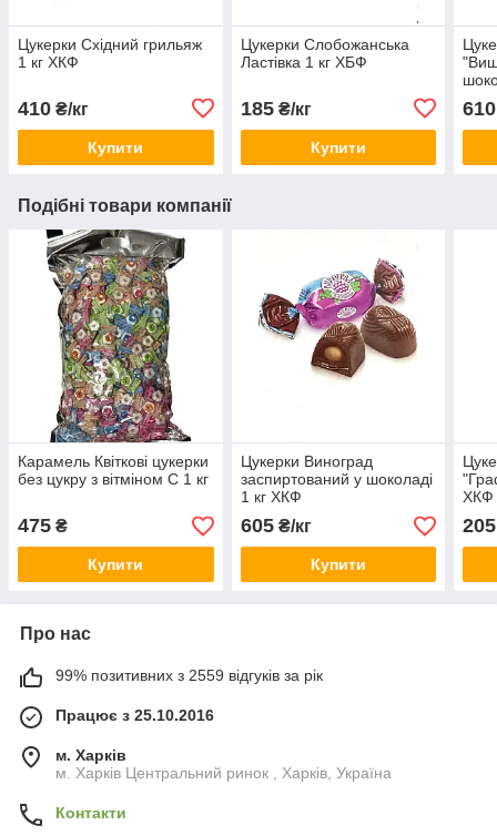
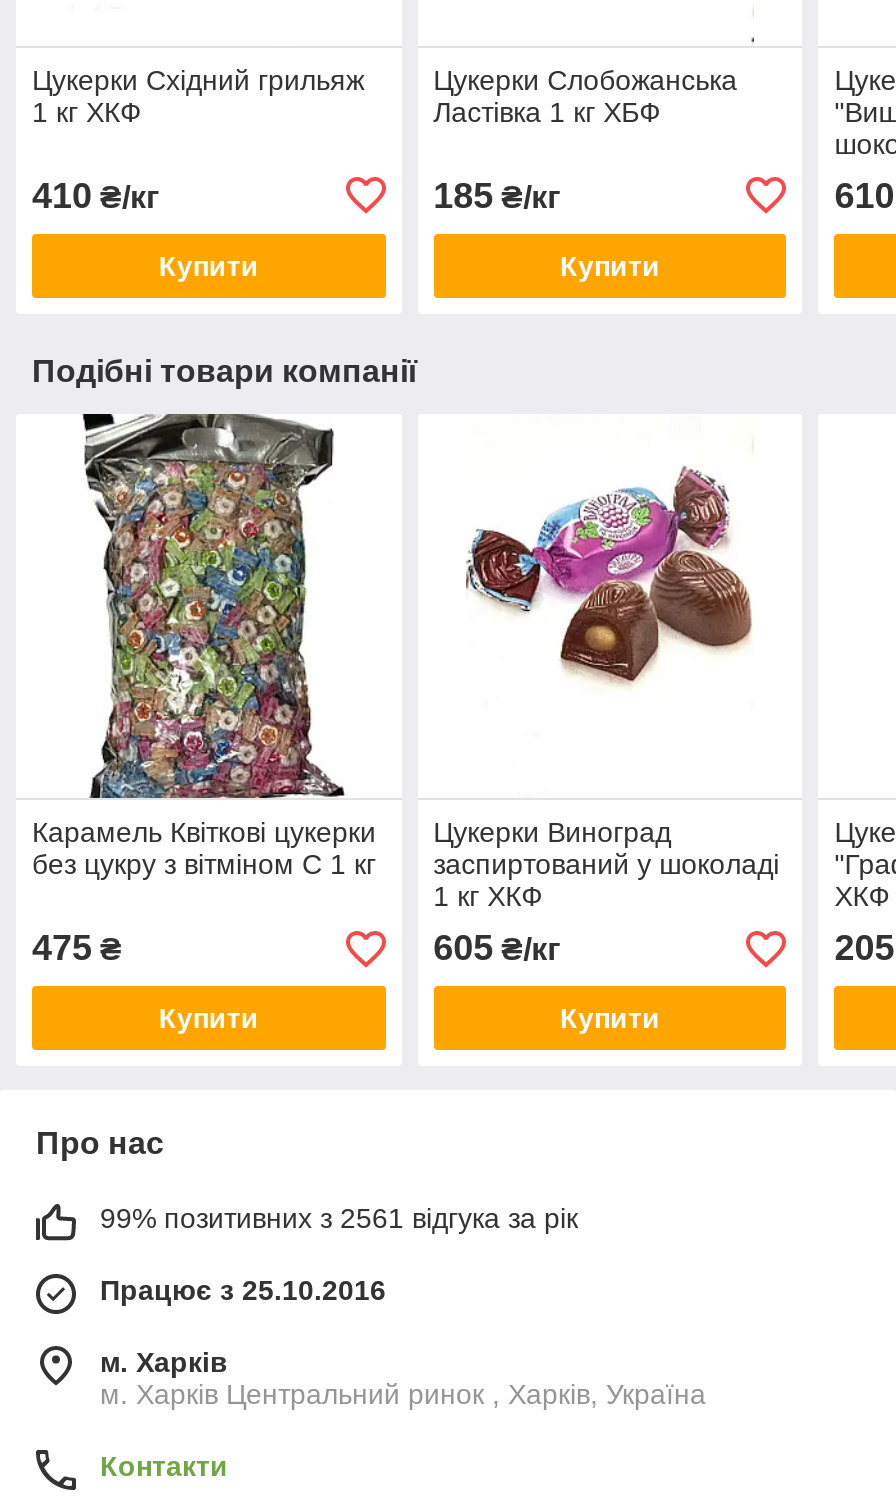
[55,667,323,685] 99% позитивних з 2559 відгуків за рік -> [100,1203,578,1235] 99% позитивних з 2561 відгука за рік

